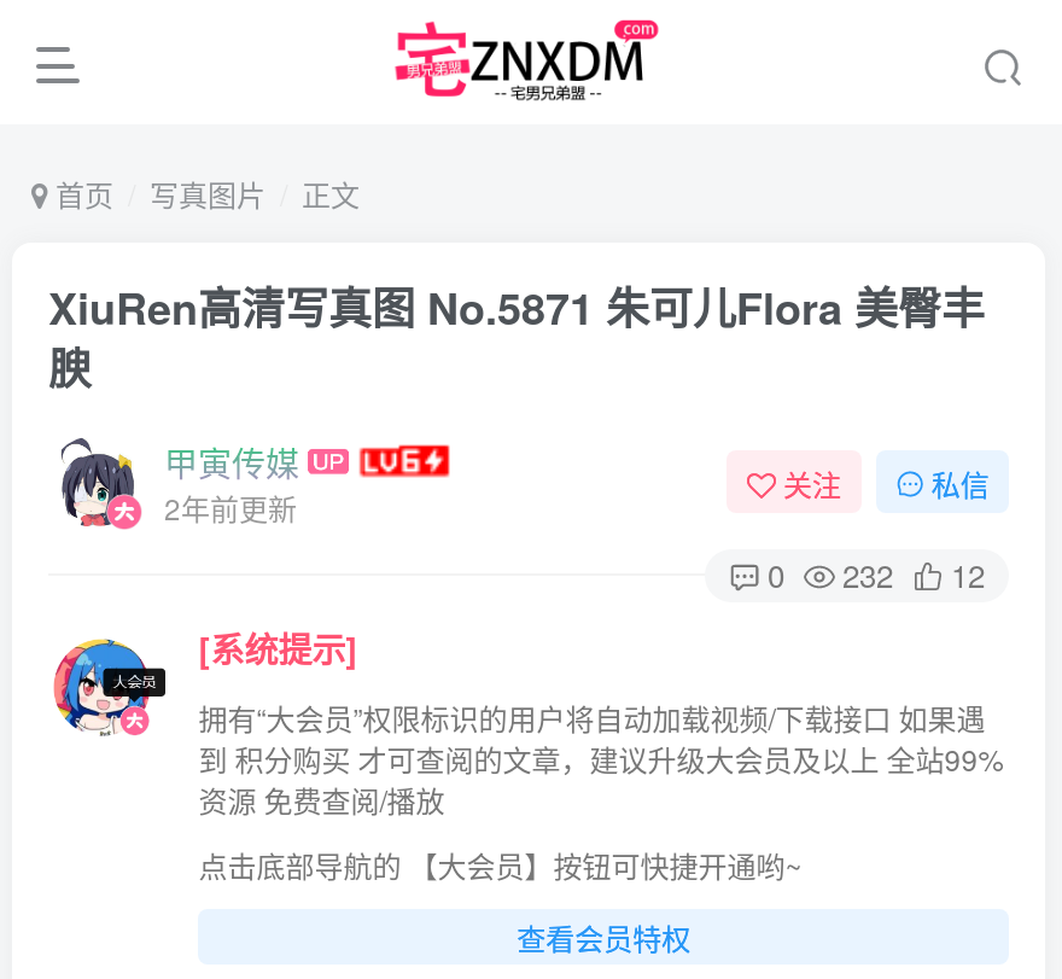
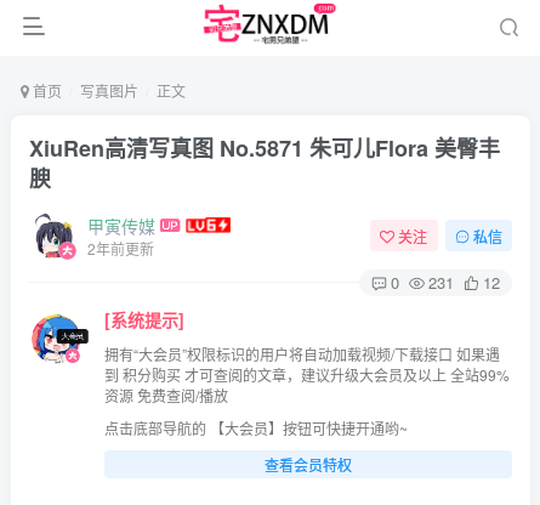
[768,552,985,598] 0 232 12 -> [391,271,500,294] 0 231 12

